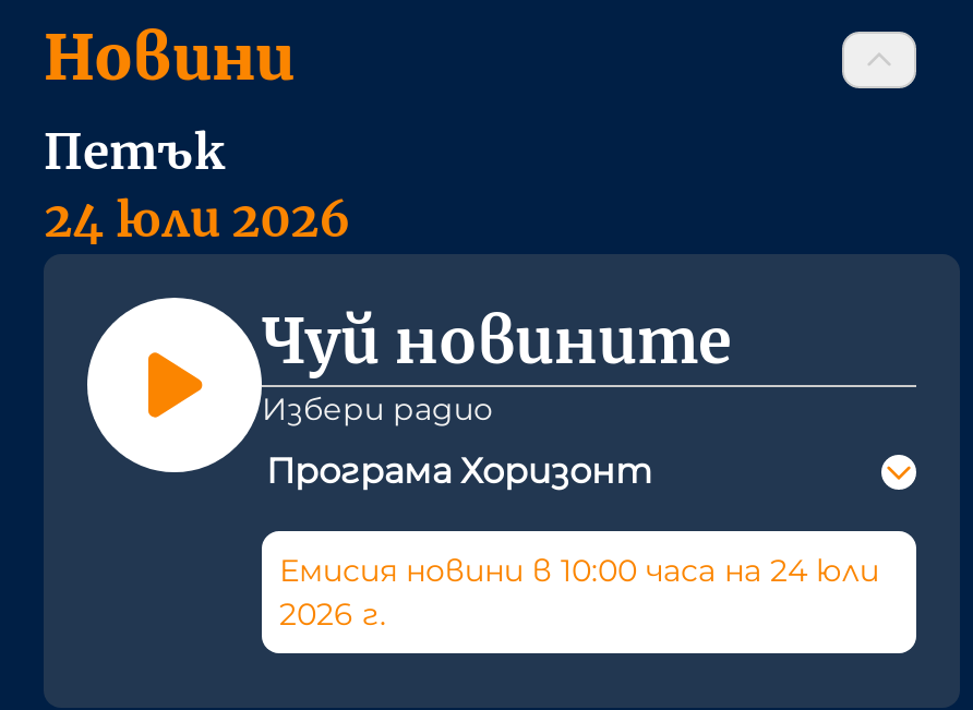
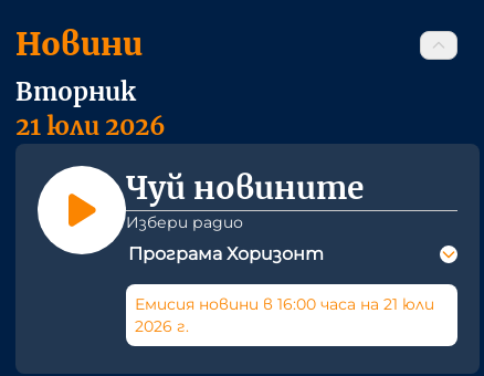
[44,121,351,250] Петък | 24 юли 2026 -> [15,76,166,142] Вторник | 21 юли 2026
[279,551,879,590] Емисия новини в 10:00 часа на 24 юли -> [135,294,434,314] Емисия новини в 16:00 часа на 21 юли

